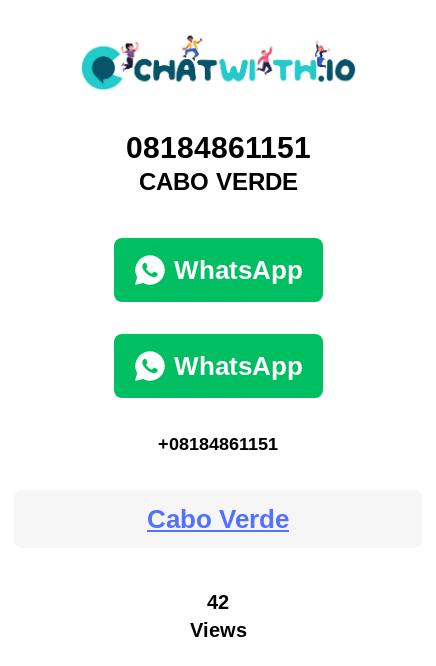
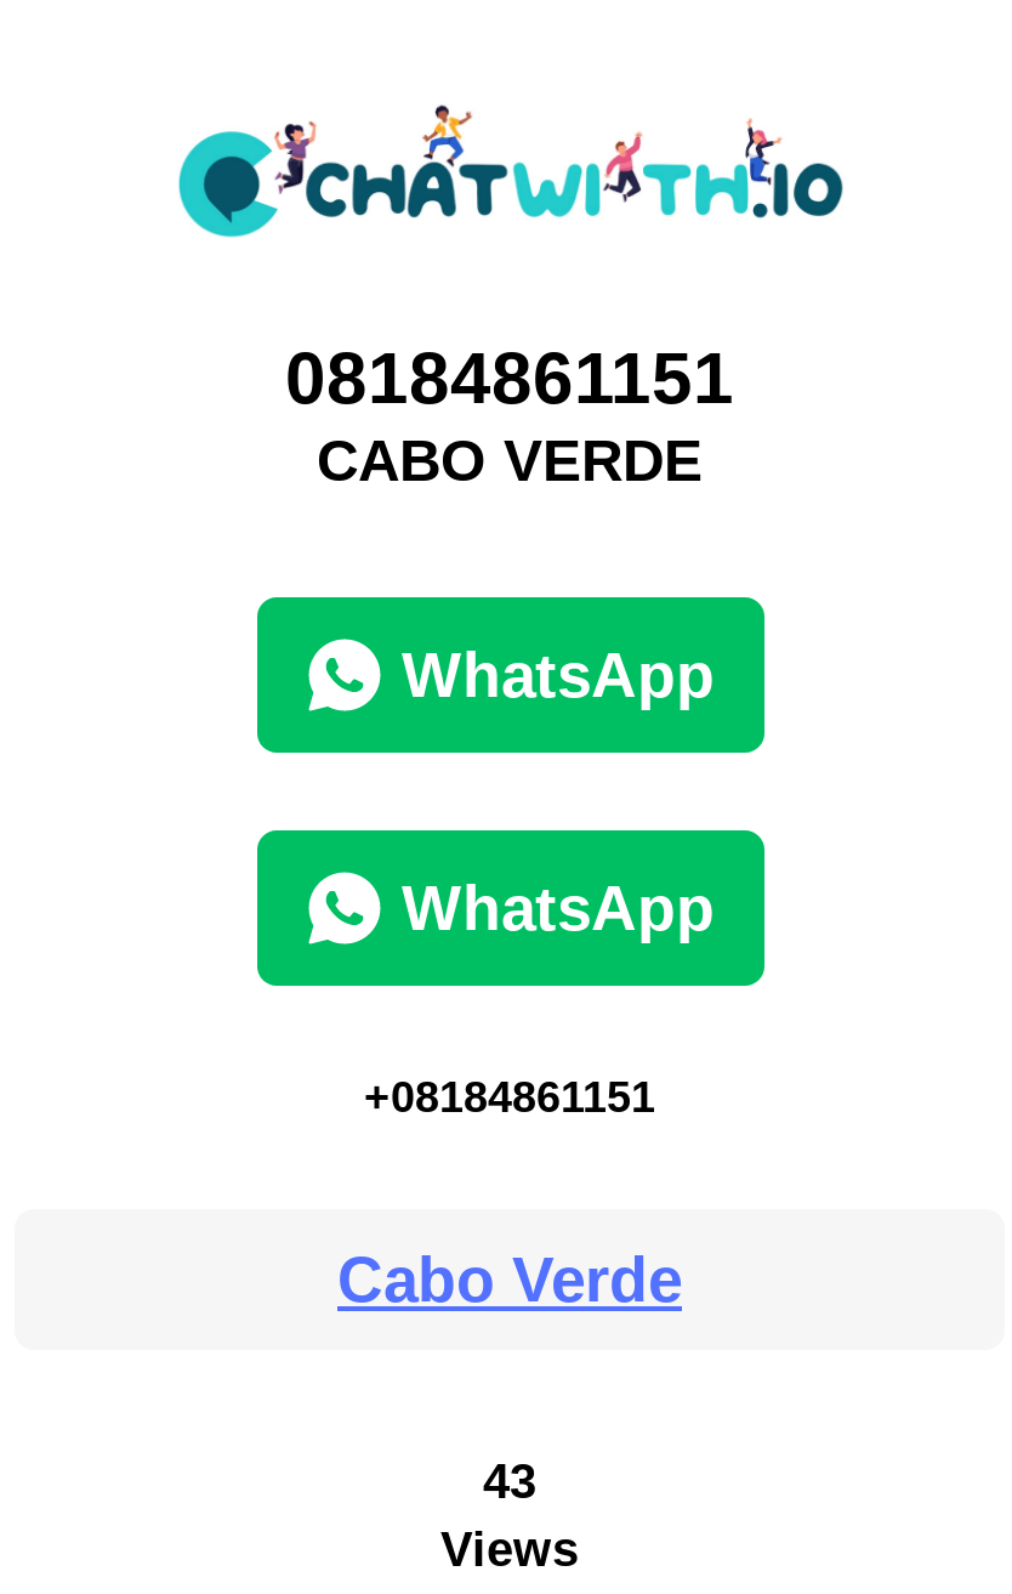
[207,591,229,613] 42 -> [483,1454,536,1507] 43

